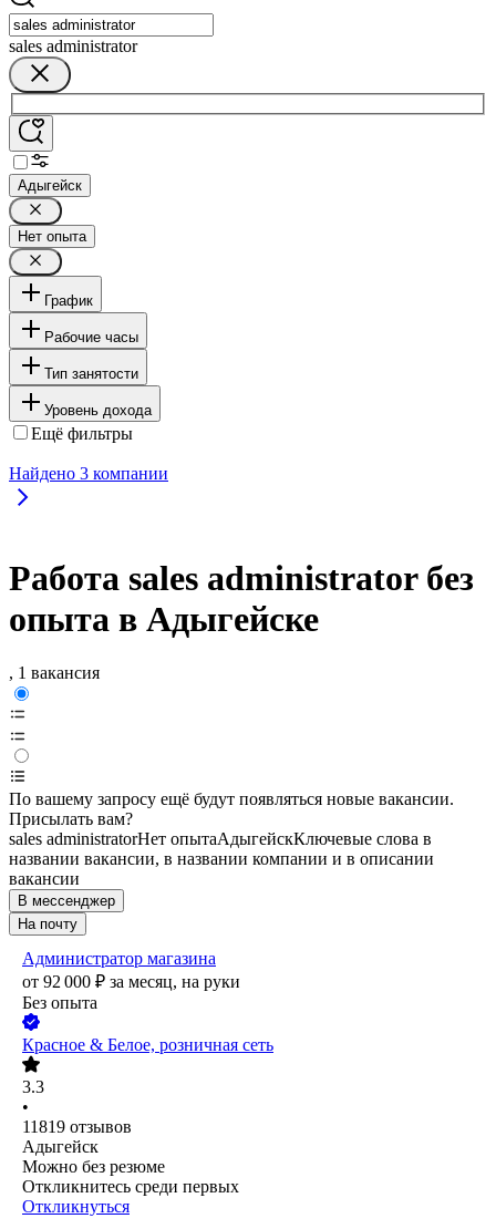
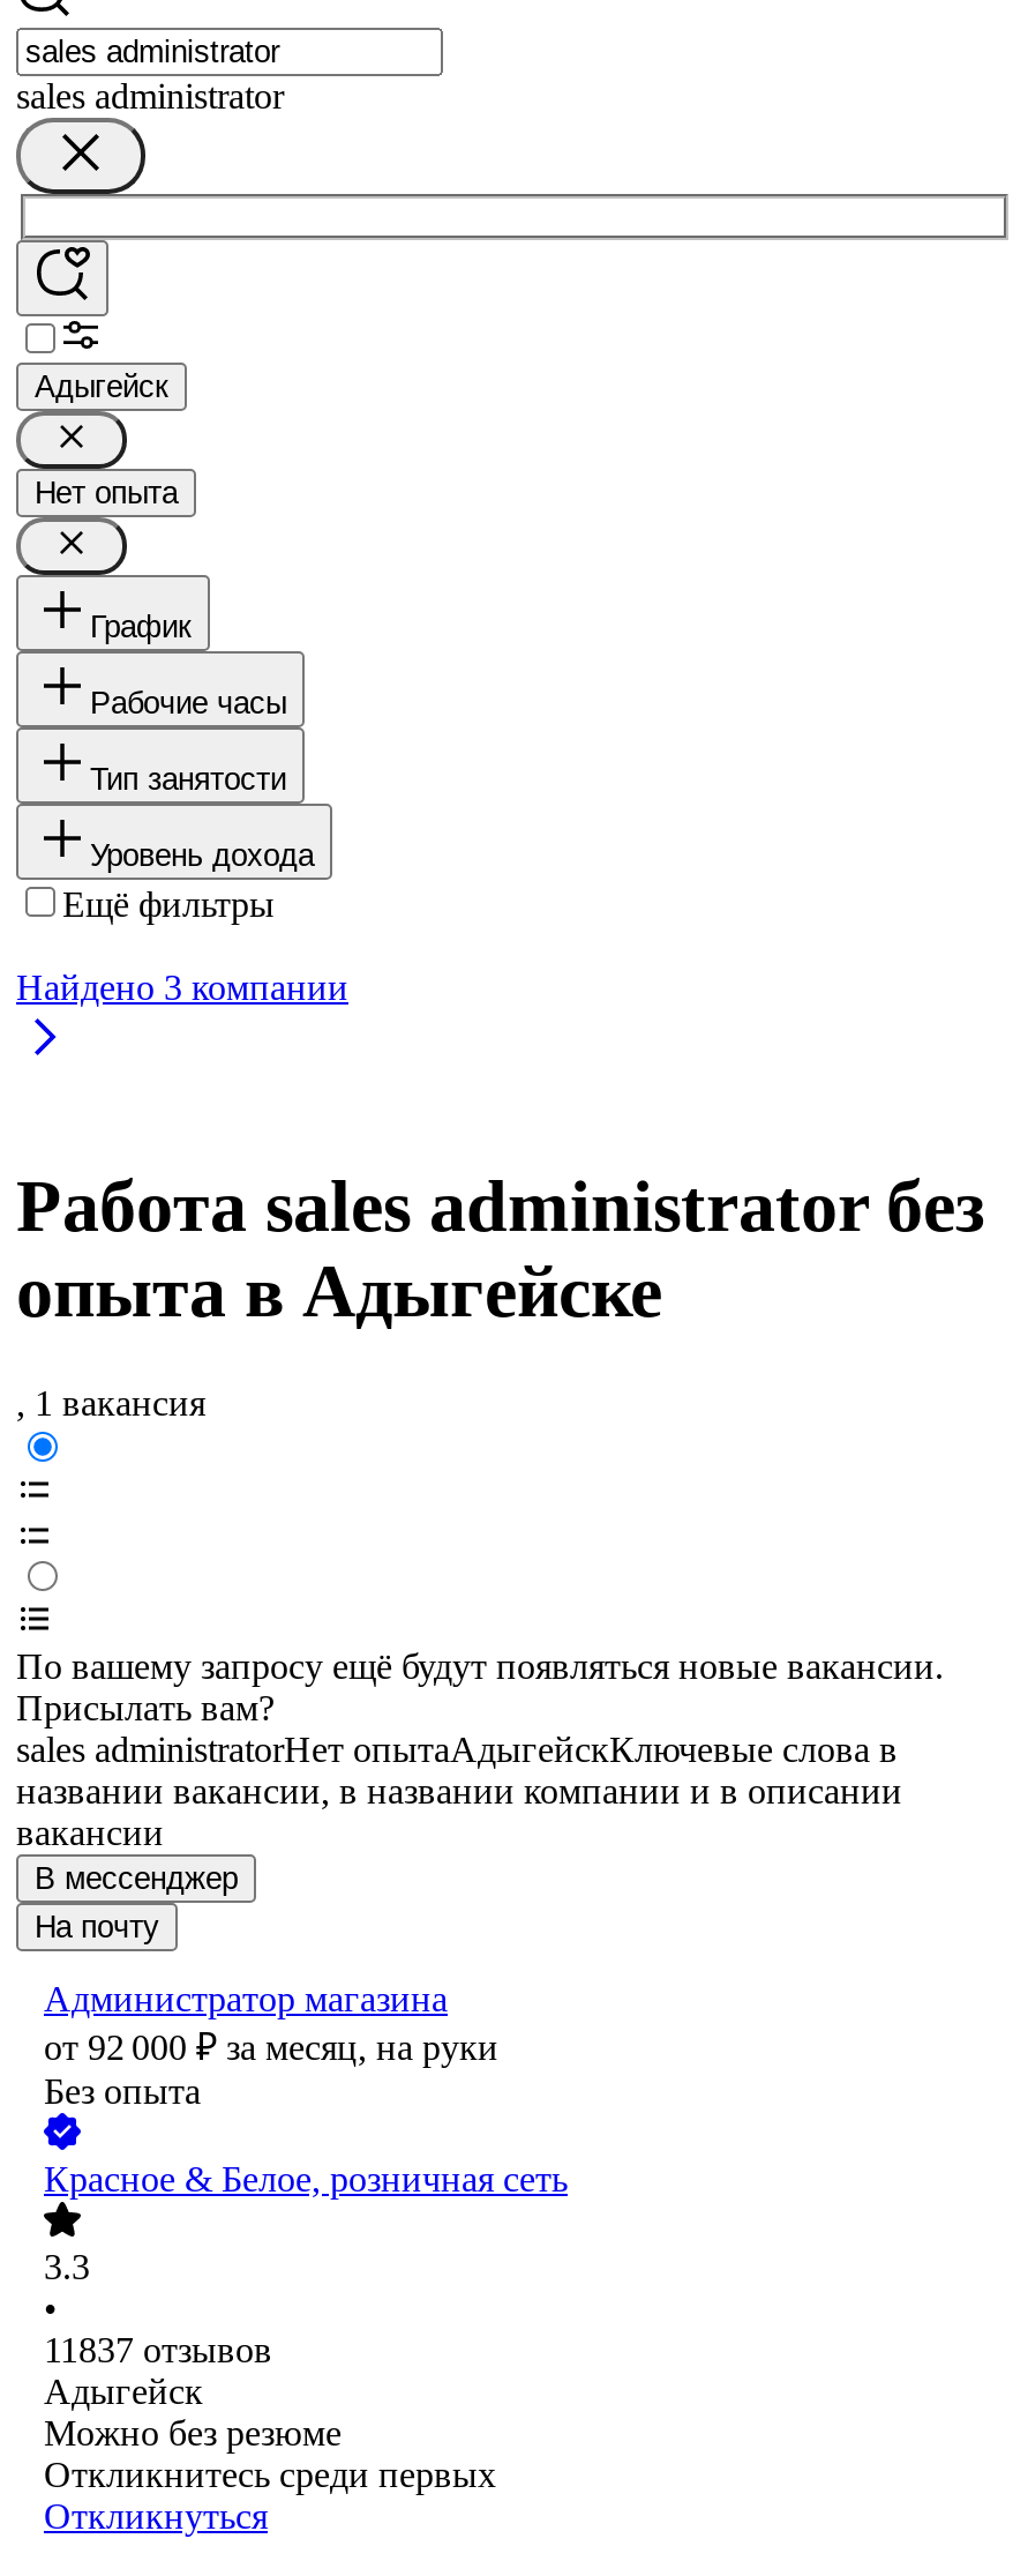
[22,1118,132,1137] 11819 отзывов -> [44,2331,272,2370] 11837 отзывов

